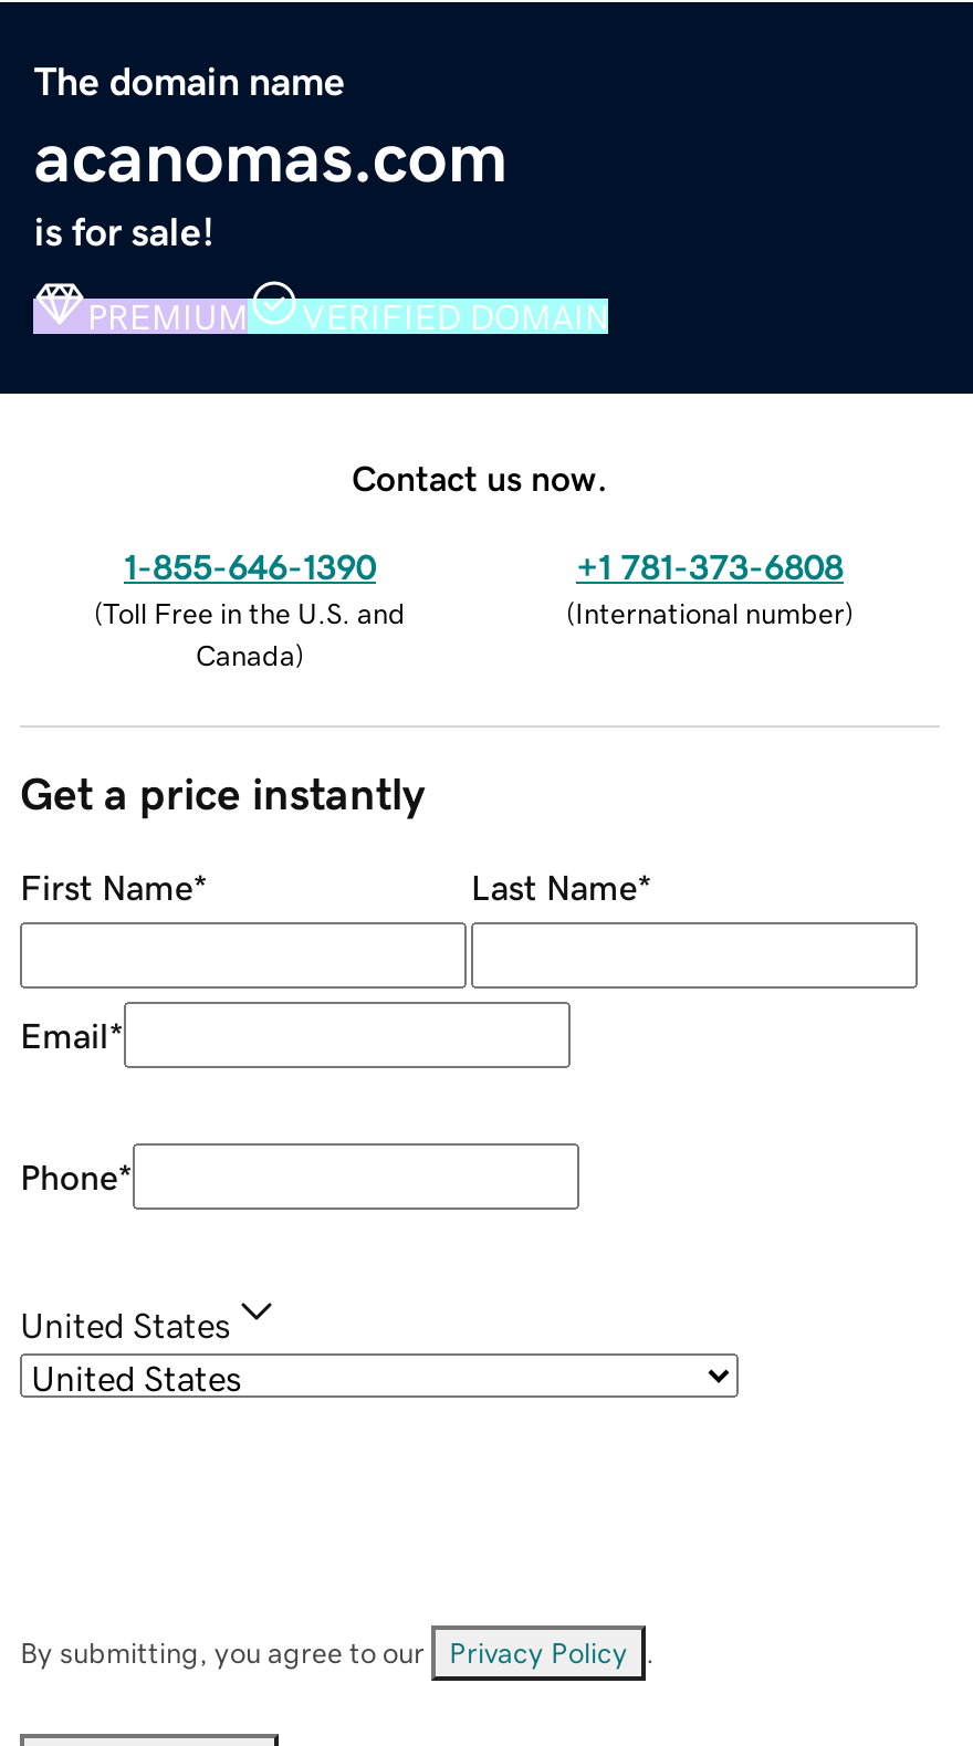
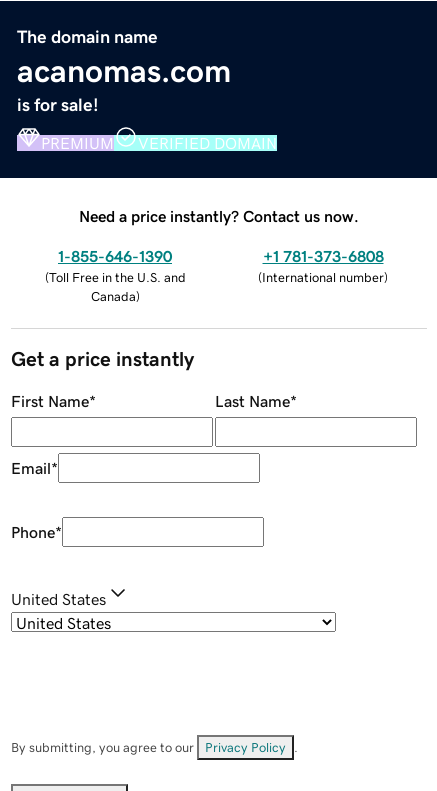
[352,459,608,494] Contact us now. -> [79,208,359,224] Need a price instantly? Contact us now.

